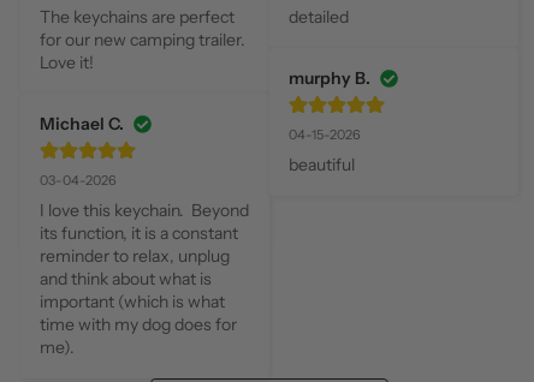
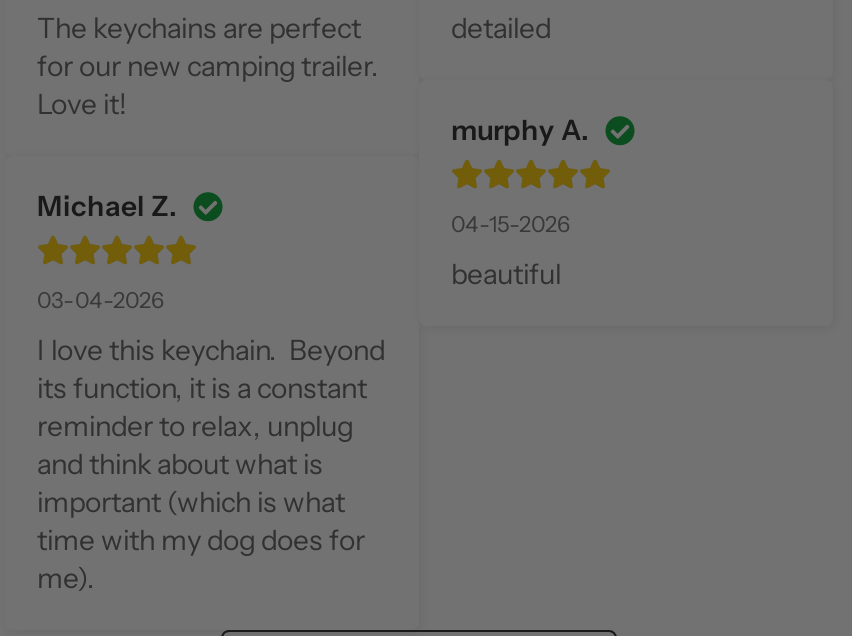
[289,68,370,89] murphy B. -> [451,113,589,149] murphy A.
[40,113,124,135] Michael C. -> [37,189,177,225] Michael Z.

